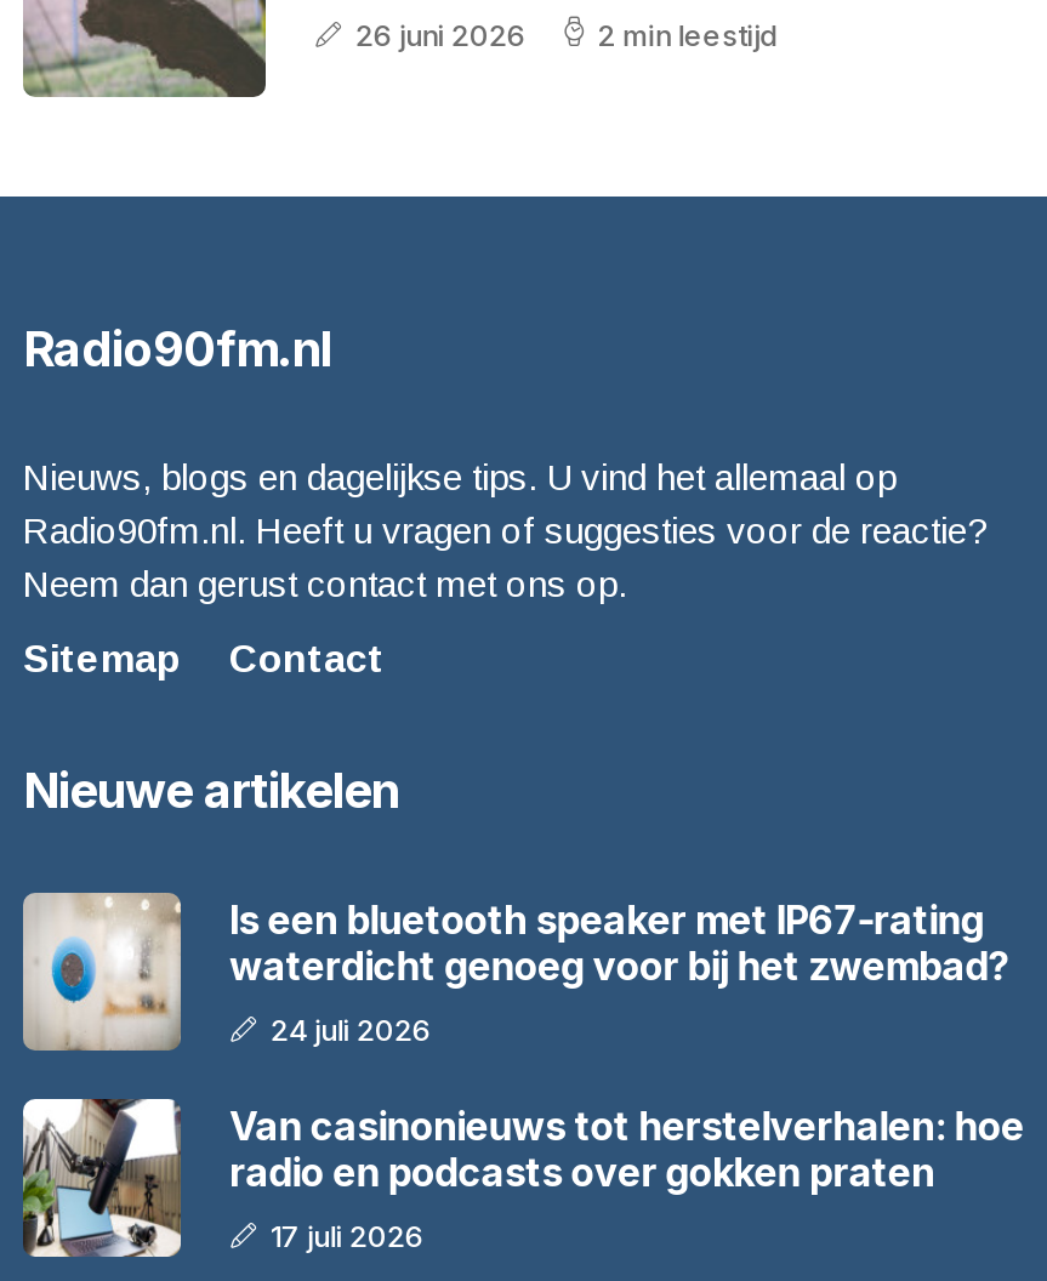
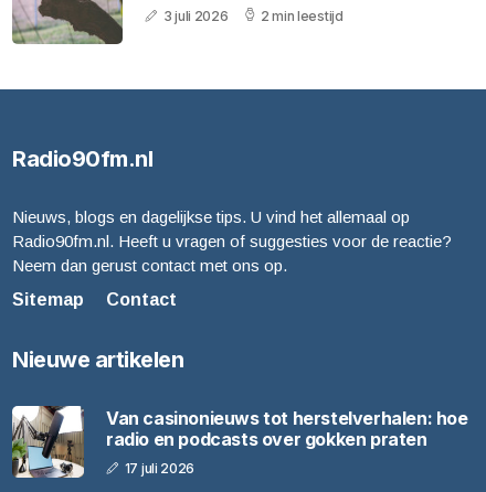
[355,18,778,55] 26 juni 2026 2 min leestijd -> [163,8,343,25] 3 juli 2026 2 min leestijd
[21,893,1009,1051] [image] | Is een bluetooth speaker met IP67-rating | waterdicht genoeg voor bij het zwembad? | 24 juli 2026 -> none

